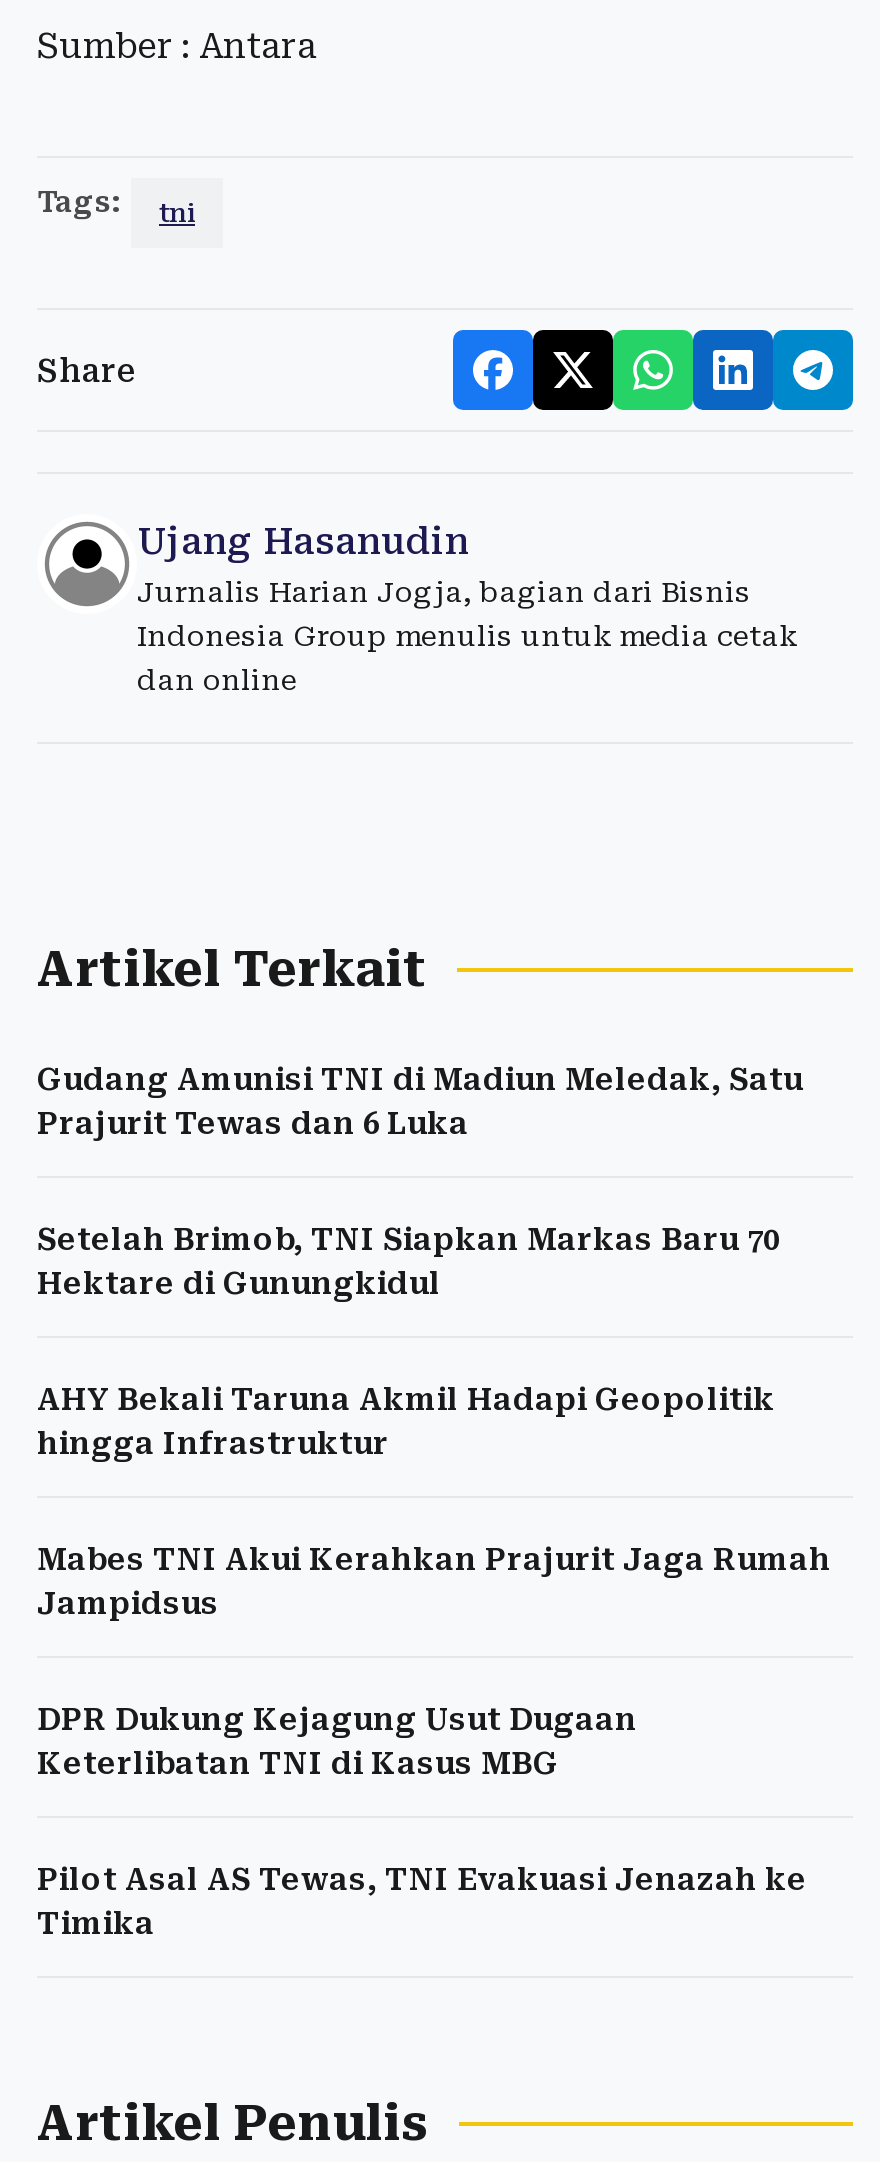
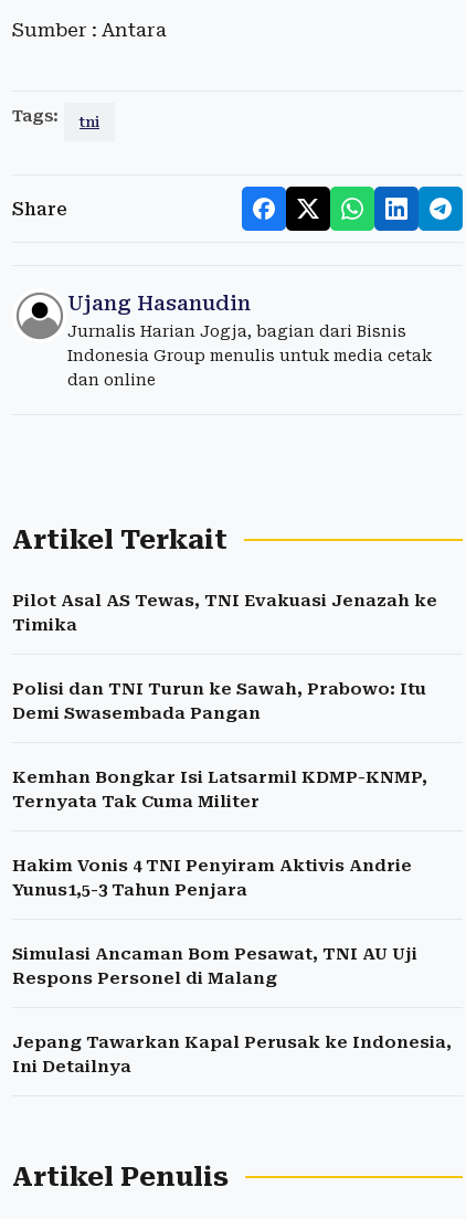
[37,1062,831,1782] Gudang Amunisi TNI di Madiun Meledak, Satu | Prajurit Tewas dan 6 Luka | Setelah Brimob, TNI Siapkan Markas Baru 70 | Hektare di Gunungkidul | AHY Bekali Taruna Akmil Hadapi Geopolitik | hingga Infrastruktur | Mabes TNI Akui Kerahkan Prajurit Jaga Rumah | Jampidsus | DPR Dukung Kejagung Usut Dugaan | Keterlibatan TNI di Kasus MBG -> none
moved [37,1862,807,1942] -> [12,591,437,635]: Pilot Asal AS Tewas, TNI Evakuasi Jenazah ke | Timika
none -> [12,679,452,1077] Polisi dan TNI Turun ke Sawah, Prabowo: Itu | Demi Swasembada Pangan | Kemhan Bongkar Isi Latsarmil KDMP-KNMP, | Ternyata Tak Cuma Militer | Hakim Vonis 4 TNI Penyiram Aktivis Andrie | Yunus1,5-3 Tahun Penjara | Simulasi Ancaman Bom Pesawat, TNI AU Uji | Respons Personel di Malang | Jepang Tawarkan Kapal Perusak ke Indonesia, | Ini Detailnya

